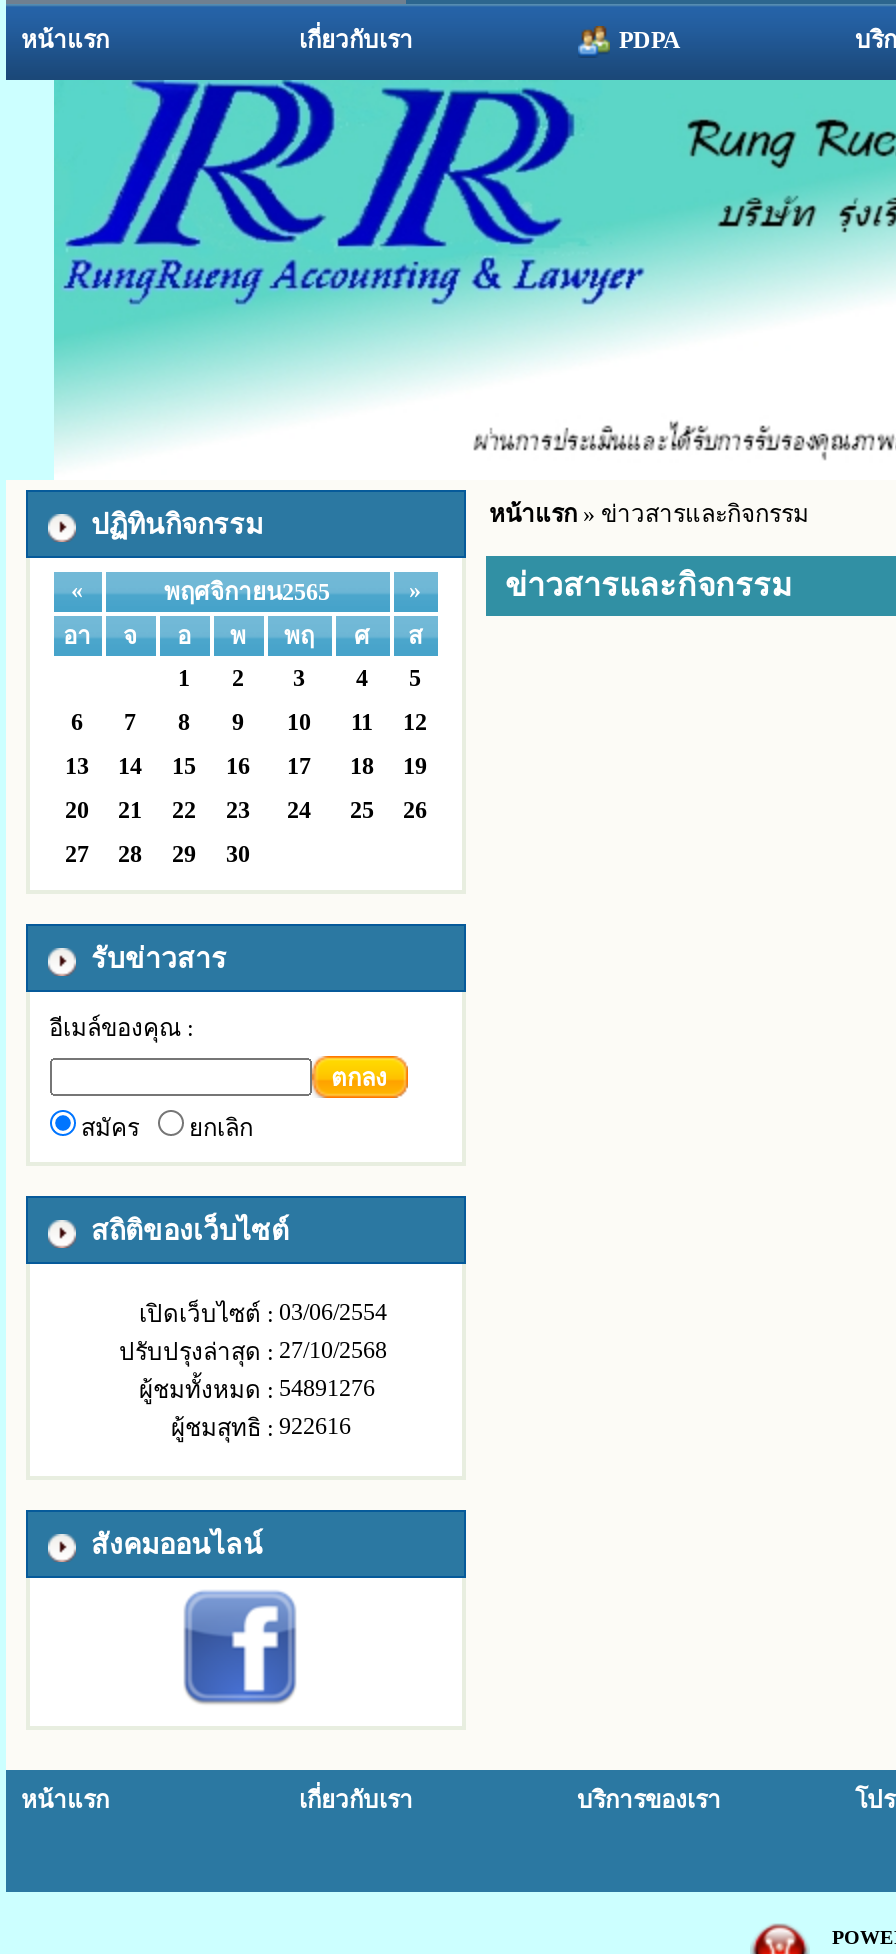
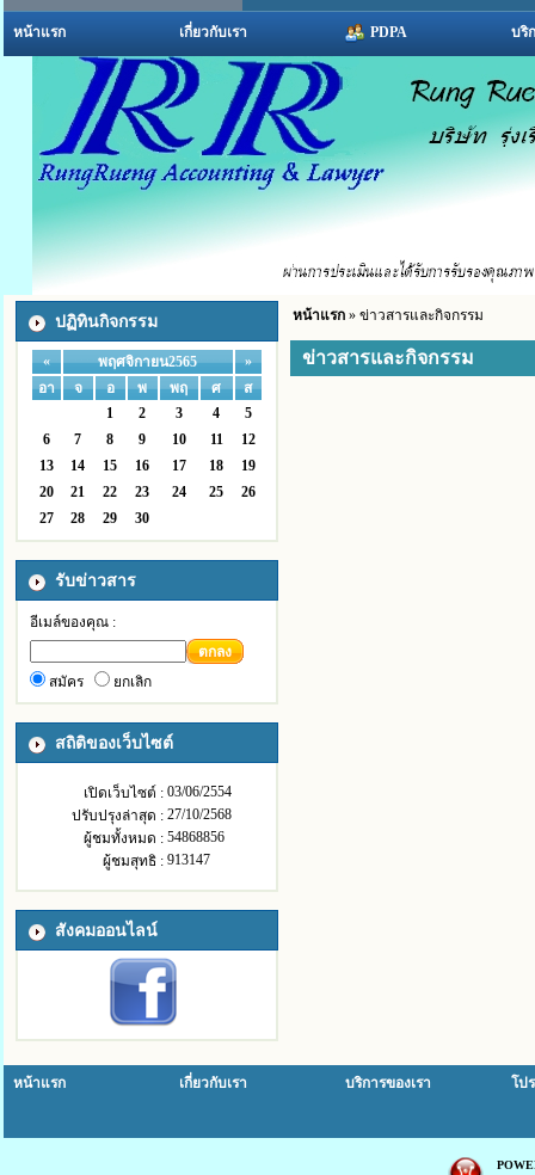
[139,1374,375,1404] ผู้ชมทั้งหมด : 54891276 -> [83,829,224,847] ผู้ชมทั้งหมด : 54868856
[171,1412,351,1442] ผู้ชมสุทธิ : 922616 -> [102,851,210,869] ผู้ชมสุทธิ : 913147

